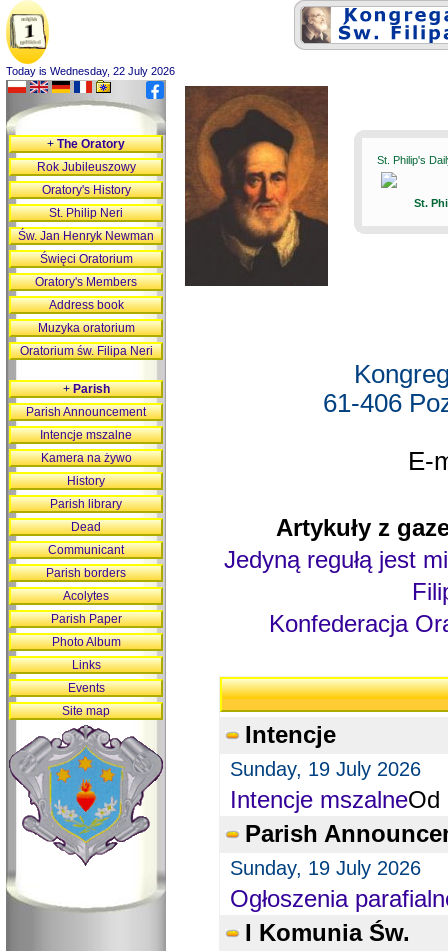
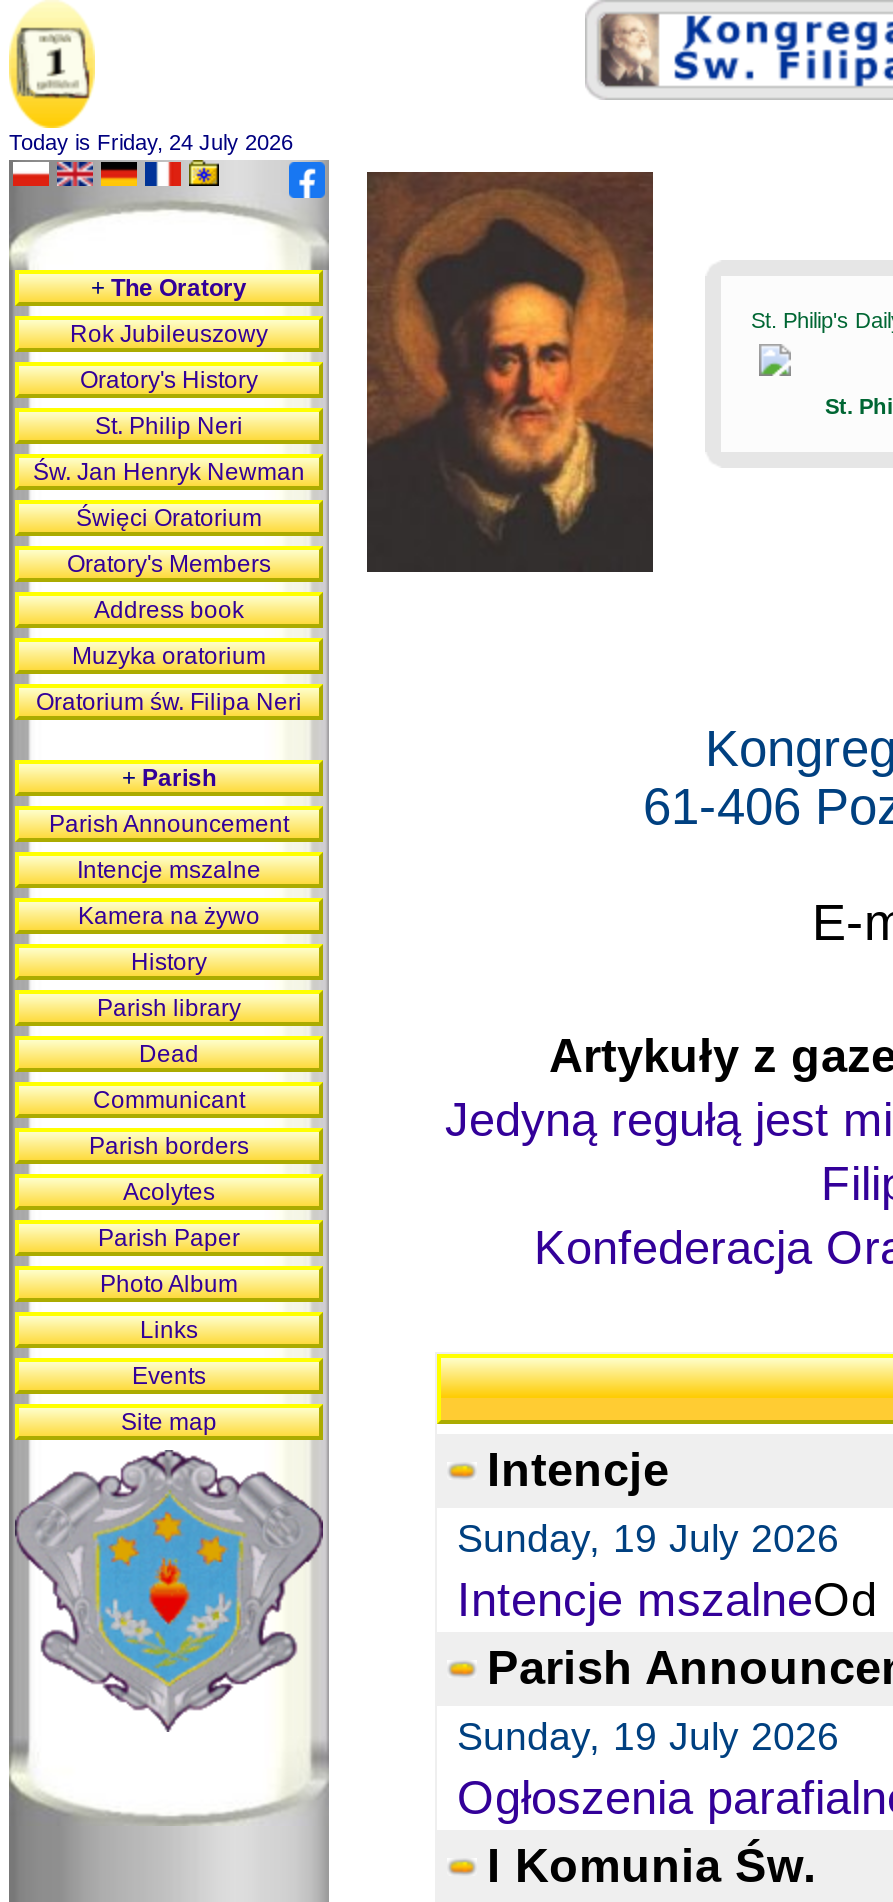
[6,65,175,77] Today is Wednesday, 22 July 2026 -> [9,130,293,154] Today is Friday, 24 July 2026

